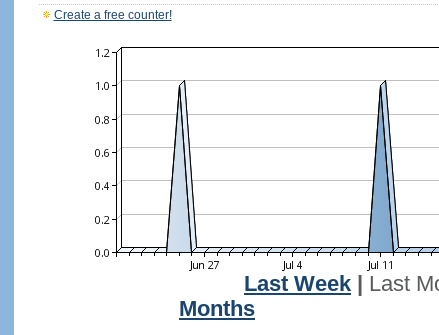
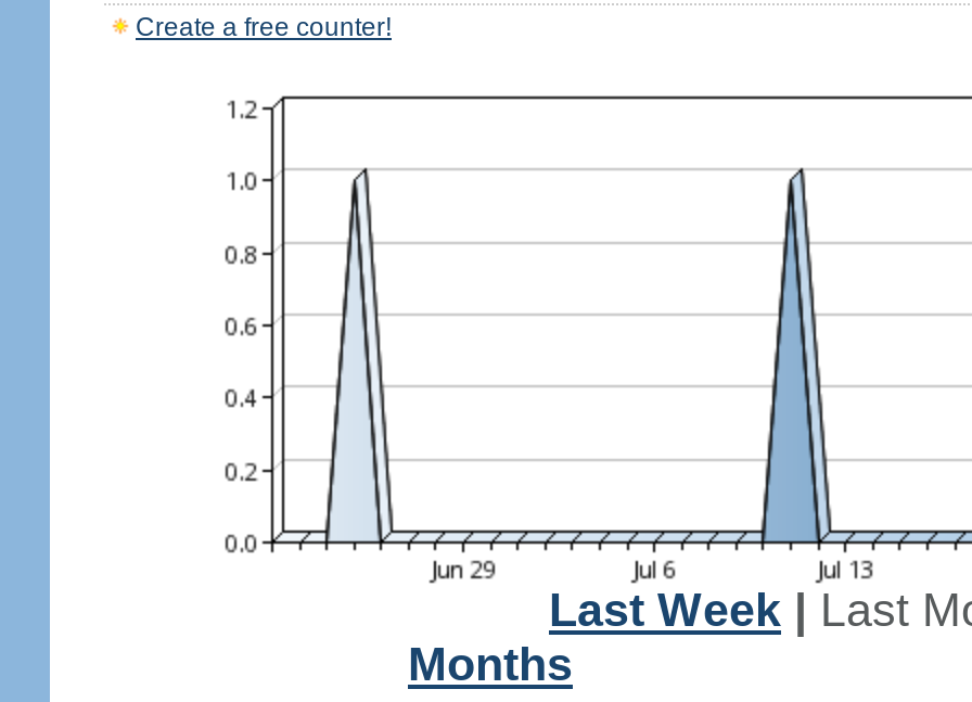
[140,79,198,253] [image] -> [321,166,447,541] [image]
[341,79,400,253] [image] -> [757,166,885,544] [image]

